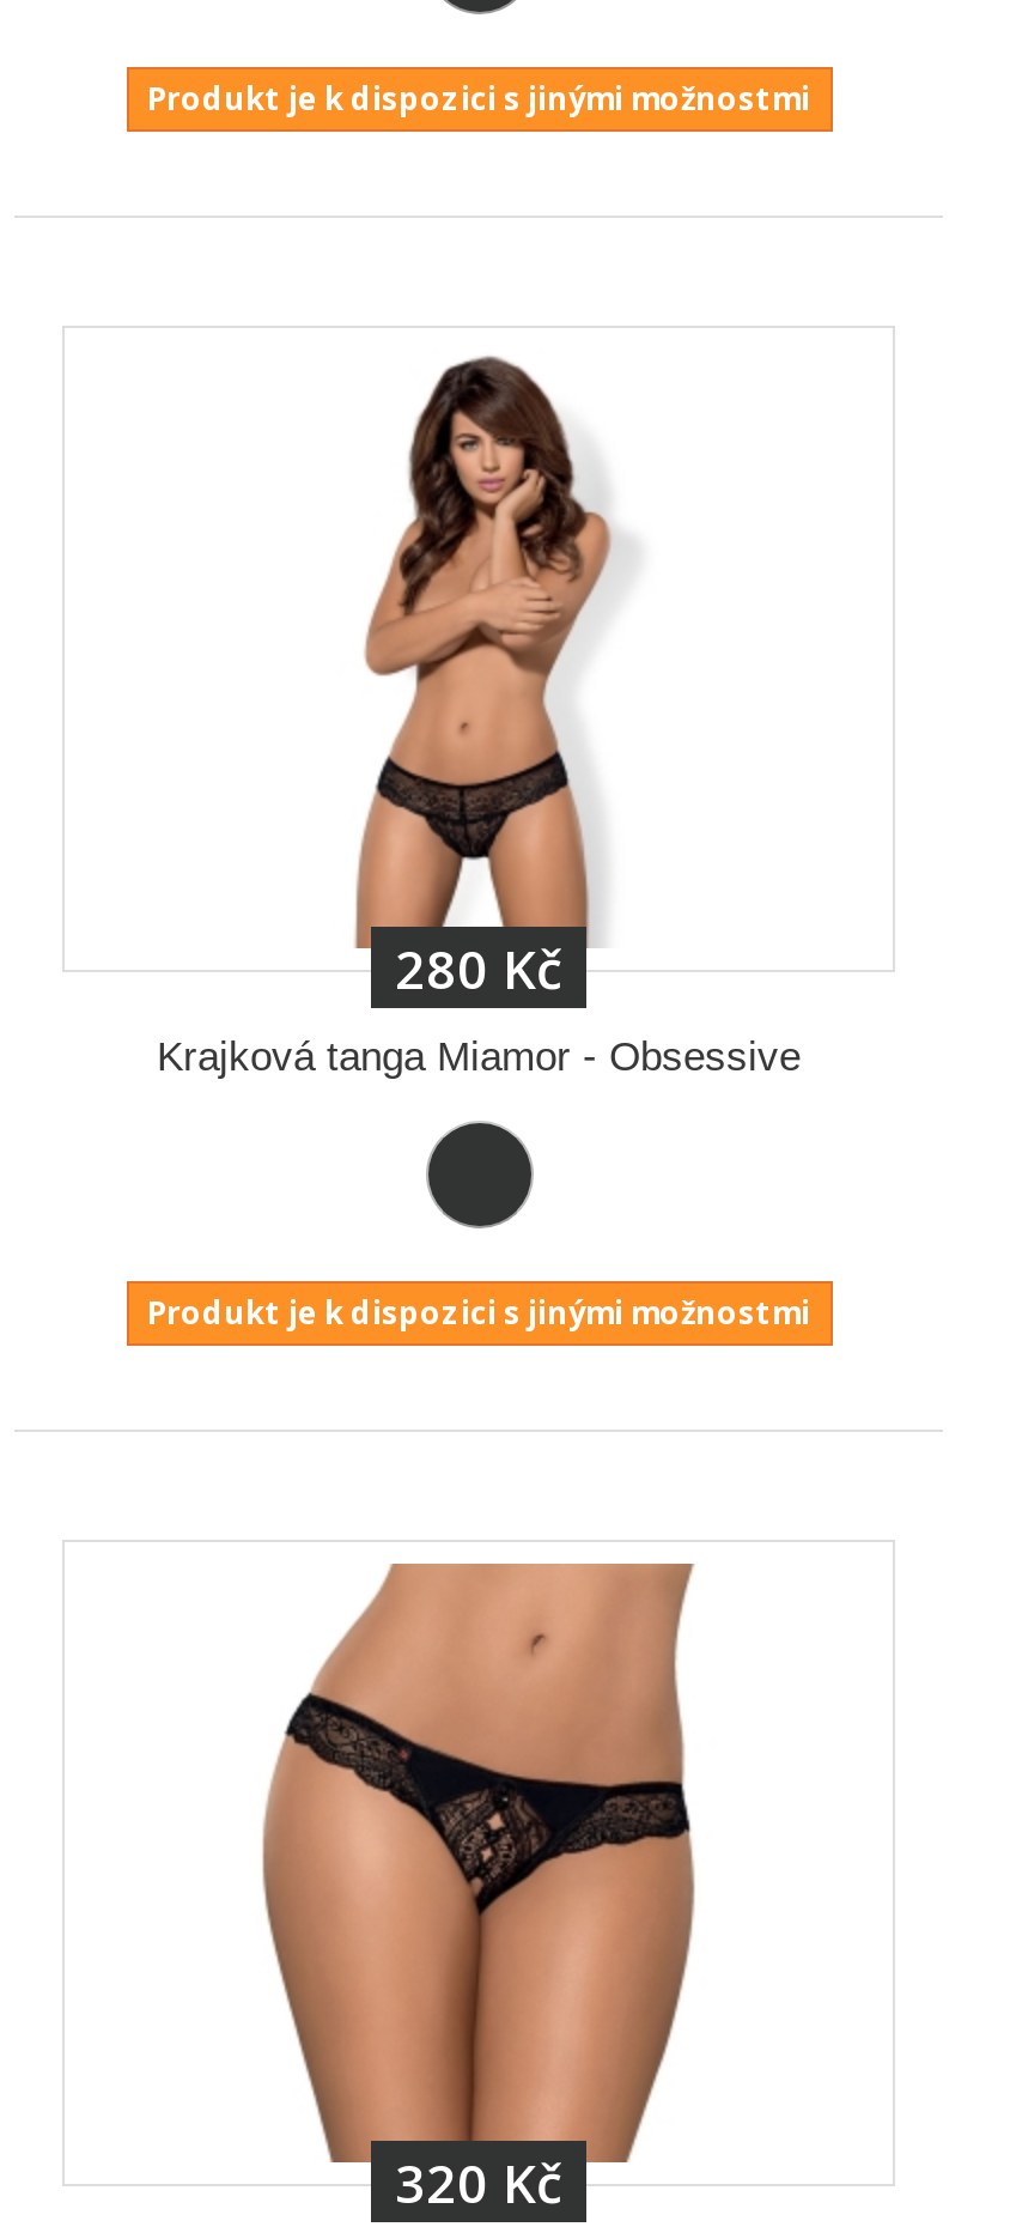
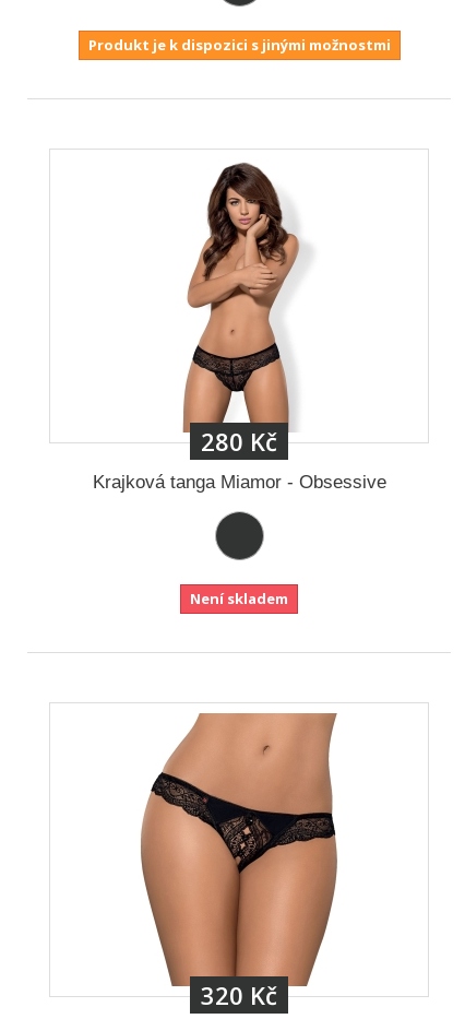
[147,1290,810,1333] Produkt je k dispozici s jinými možnostmi -> [190,588,288,608] Není skladem

